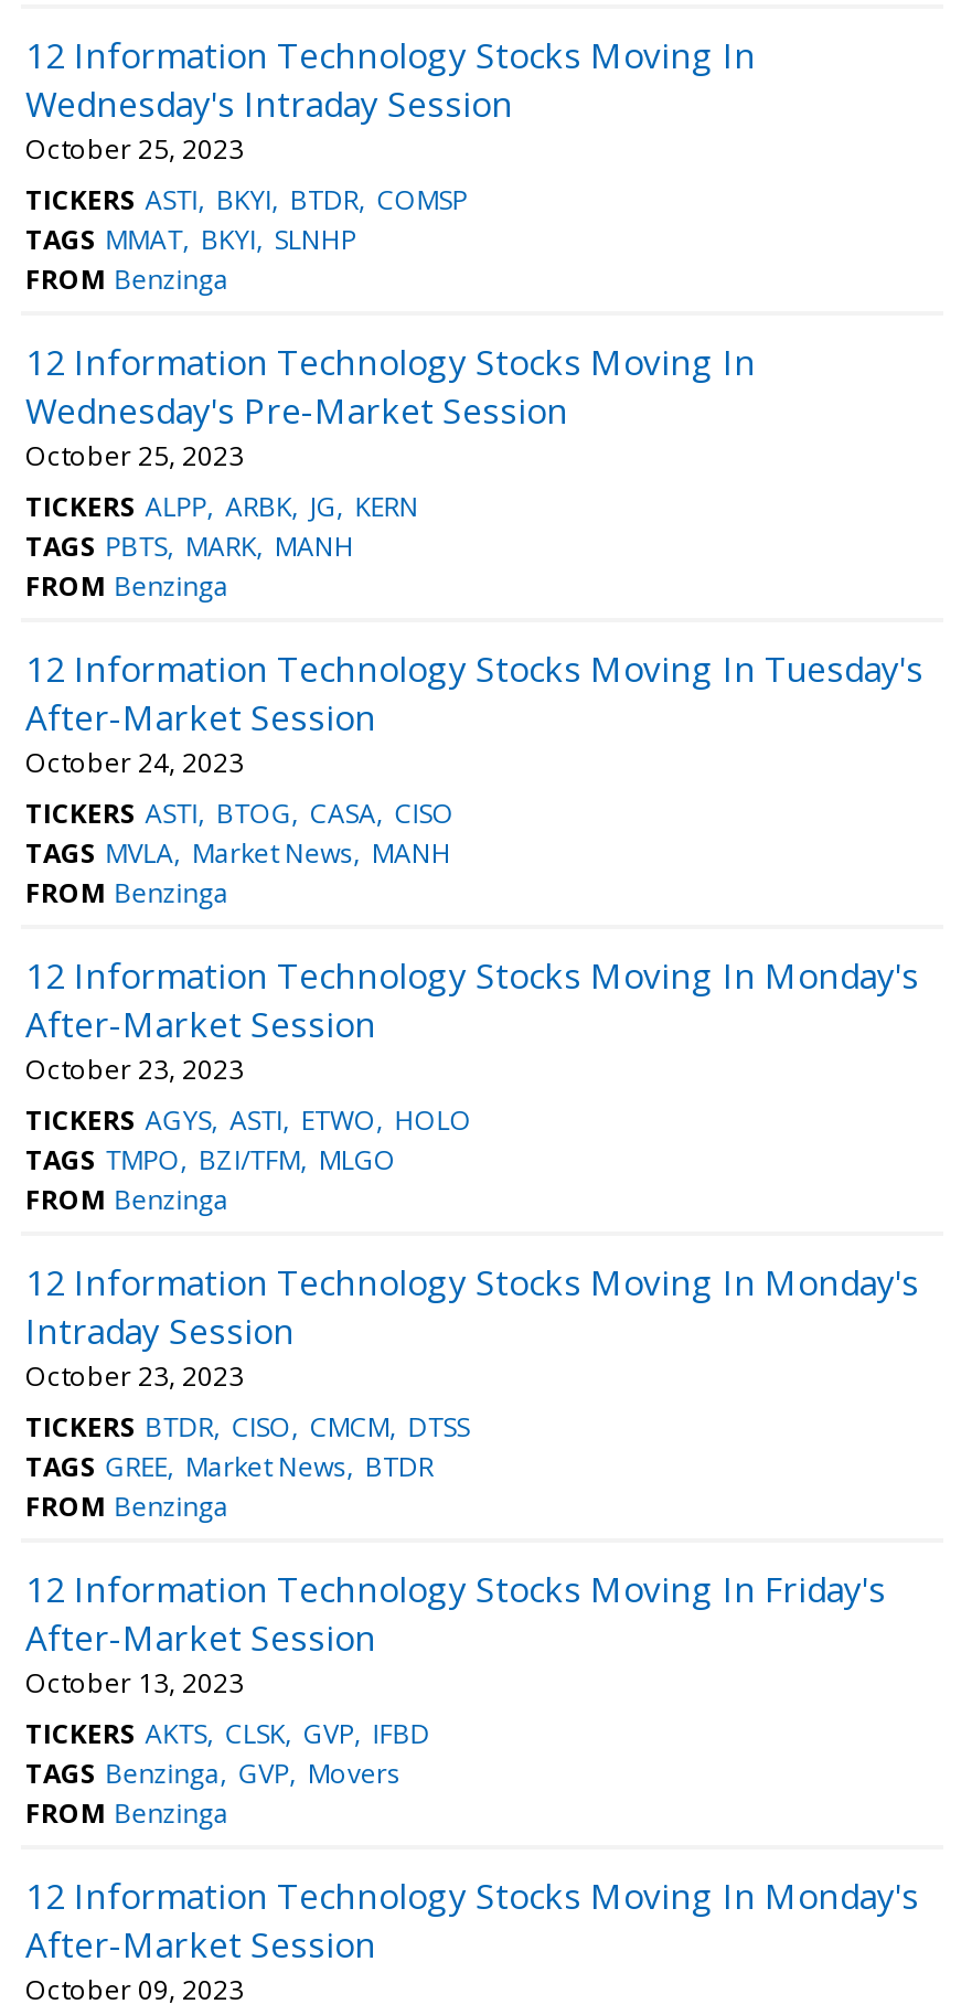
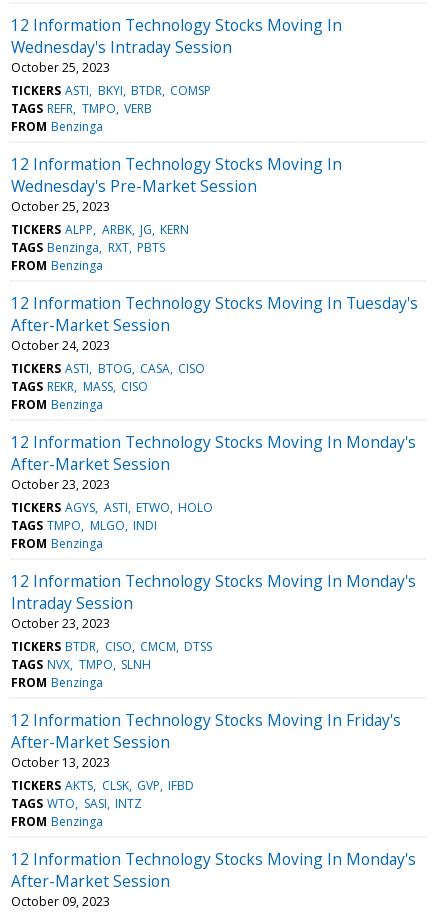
[25,220,356,258] TAGS MMAT BKYI SLNHP -> [11,100,152,117] TAGS REFR TMPO VERB
[25,527,354,565] TAGS PBTS MARK MANH -> [11,239,165,256] TAGS Benzinga RXT PBTS
[25,834,451,871] TAGS MVLA Market News MANH -> [11,378,148,395] TAGS REKR MASS CISO
[25,1141,396,1178] TAGS TMPO BZI/TFM MLGO -> [11,517,157,534] TAGS TMPO MLGO INDI
[25,1447,433,1485] TAGS GREE Market News BTDR -> [11,656,151,673] TAGS NVX TMPO SLNH
[25,1754,400,1792] TAGS Benzinga GVP Movers -> [11,795,142,812] TAGS WTO SASI INTZ

